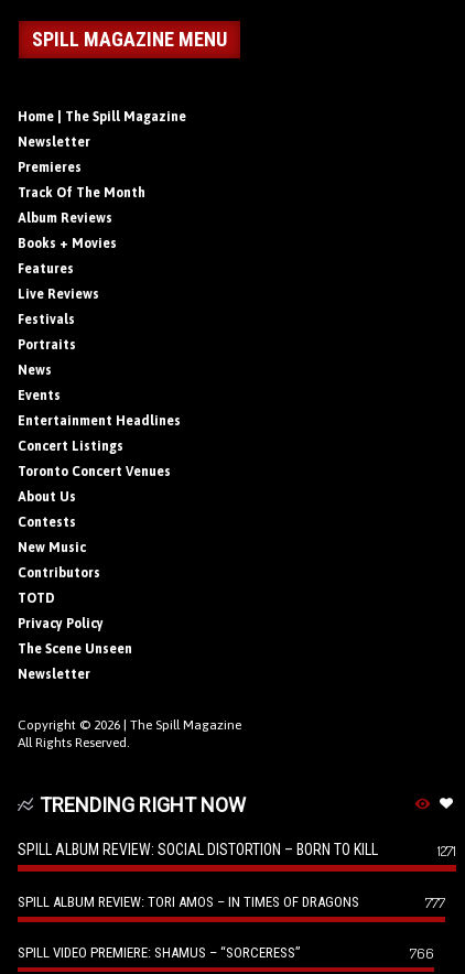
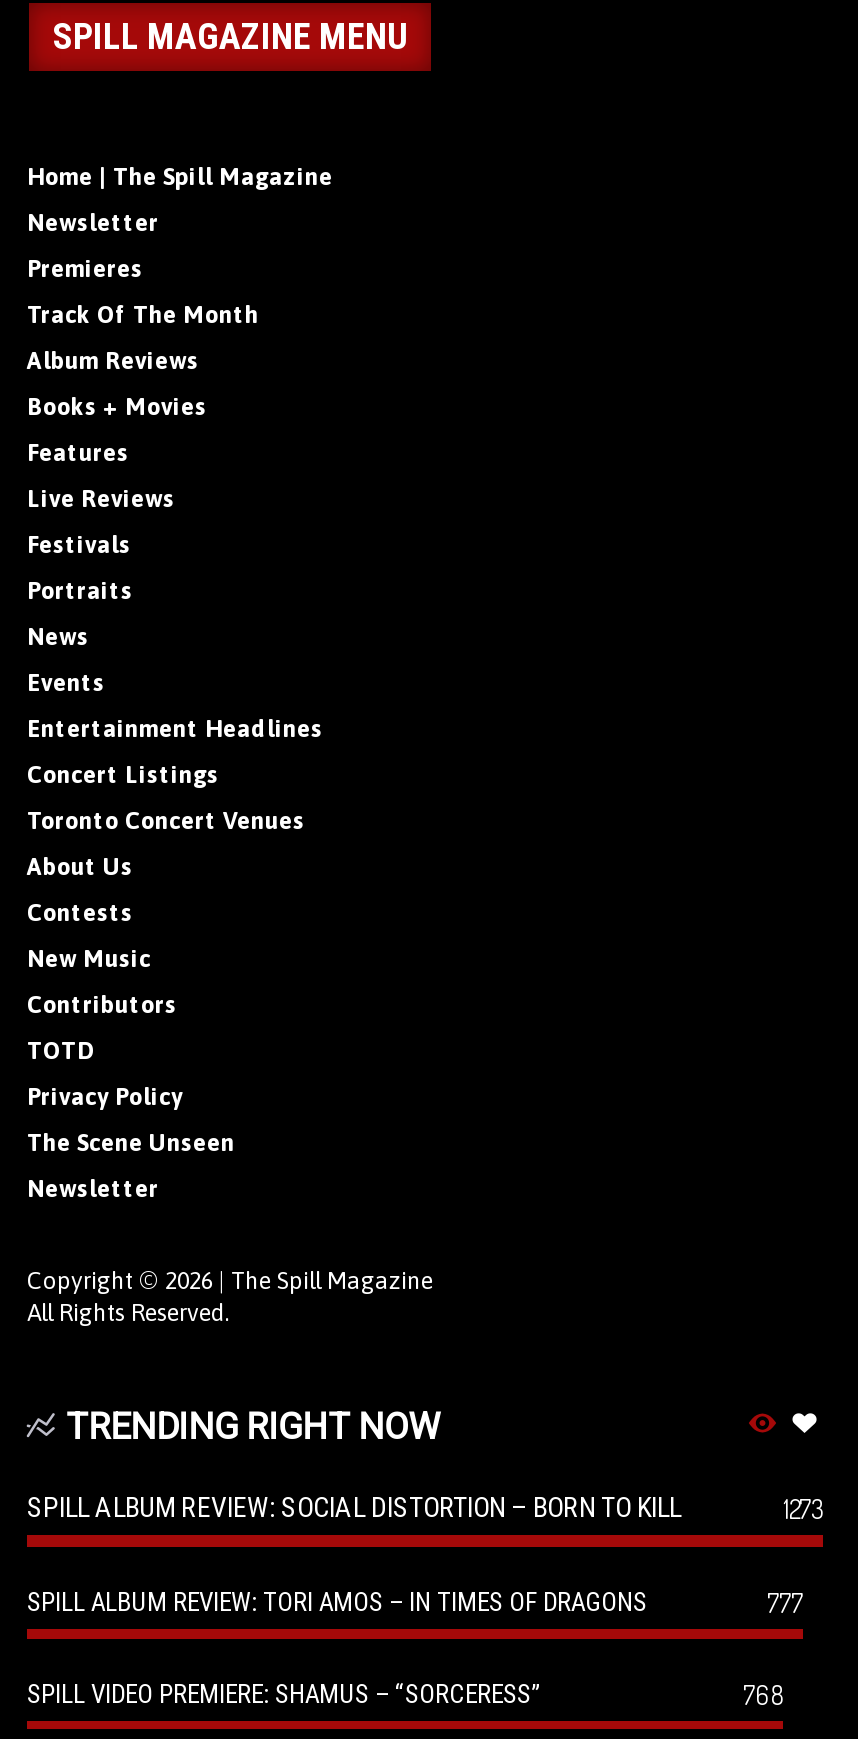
[437,841,456,859] 1271 -> [783,1492,823,1524] 1273
[410,944,434,961] 766 -> [743,1678,783,1710] 768

